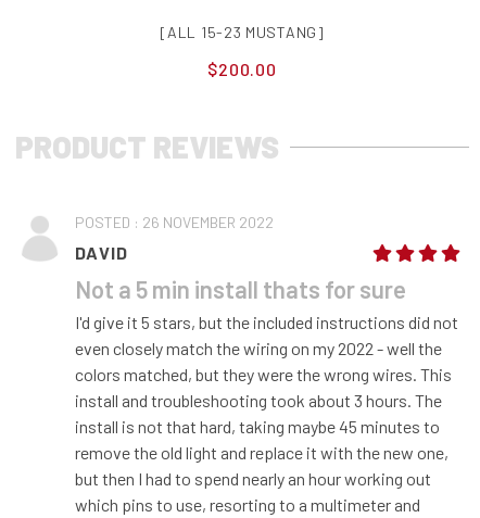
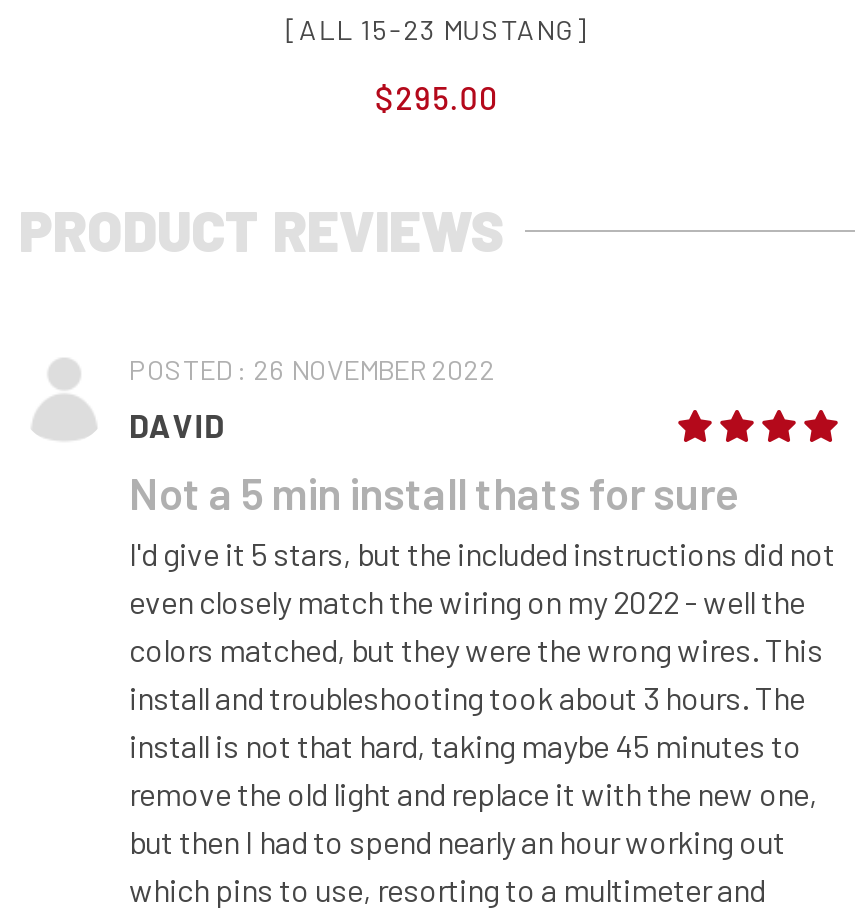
[208,59,277,79] $200.00 -> [375,78,499,116] $295.00

